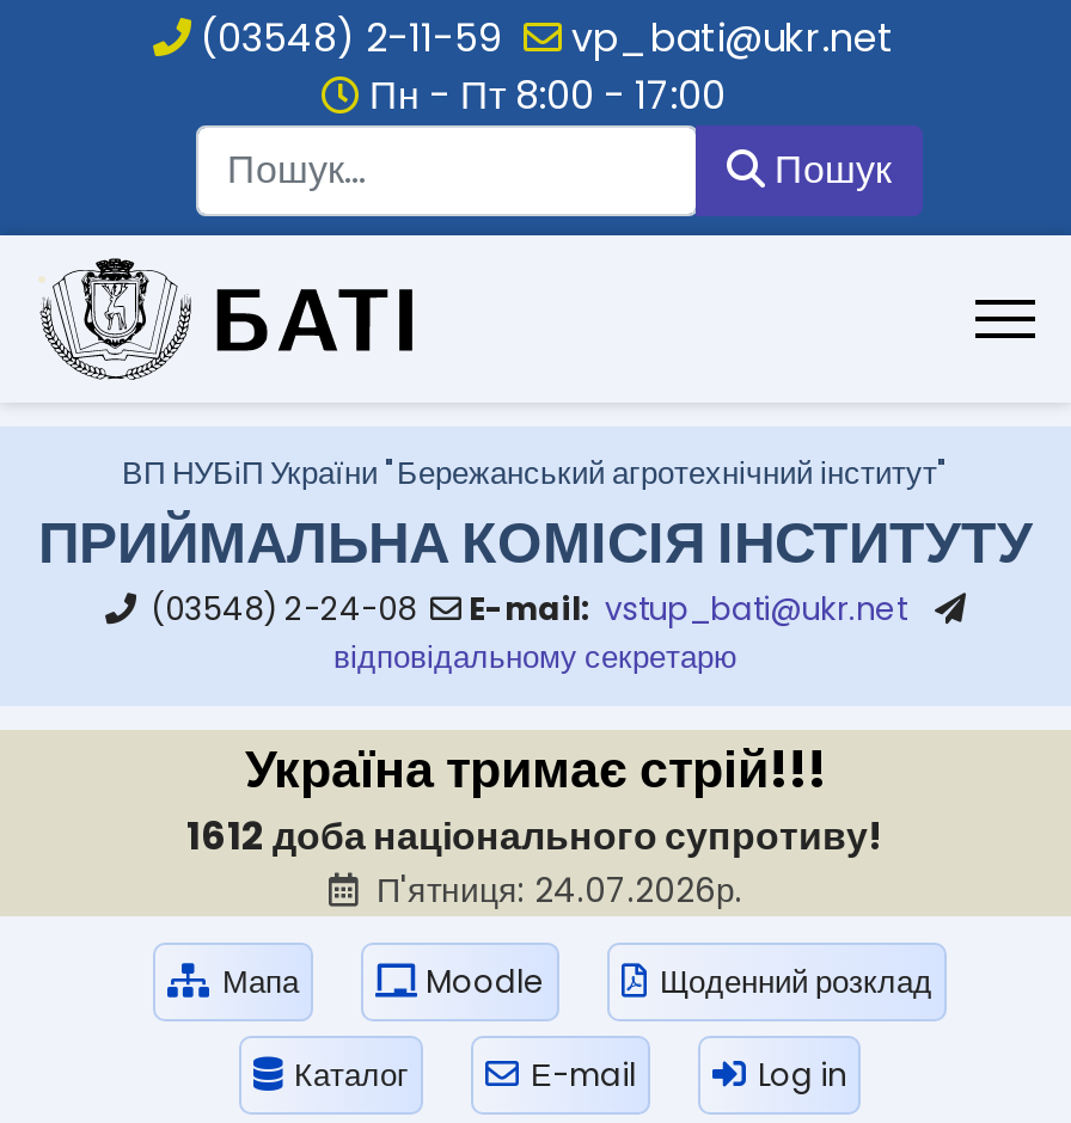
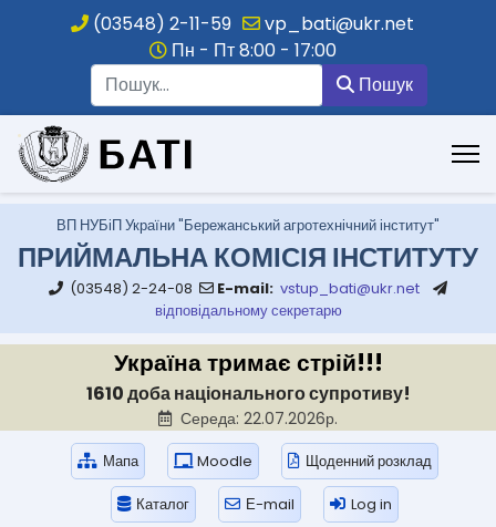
[186,809,885,914] 1612 доба національного супротиву! | П'ятниця: 24.07.2026р. -> [86,381,410,430] 1610 доба національного супротиву! | Середа: 22.07.2026р.

